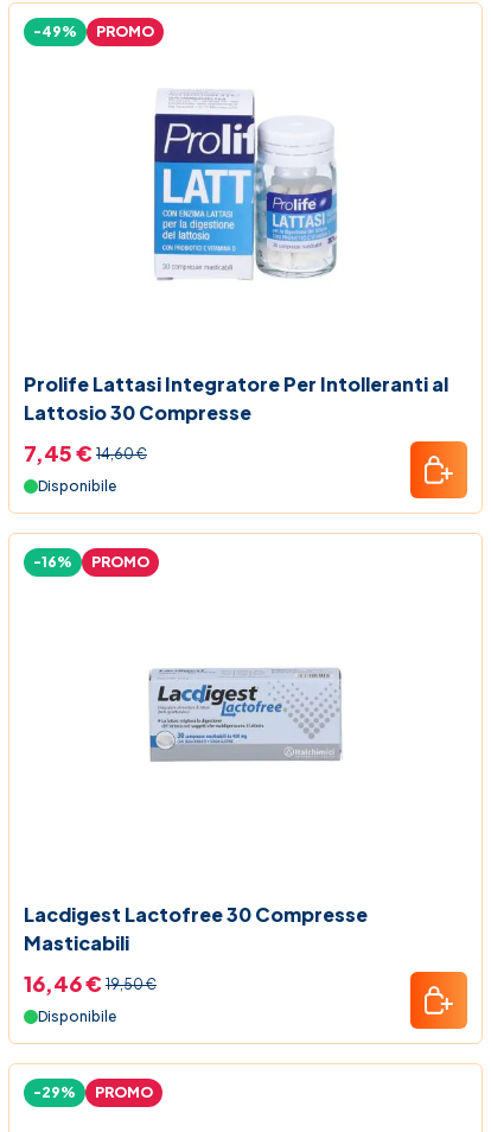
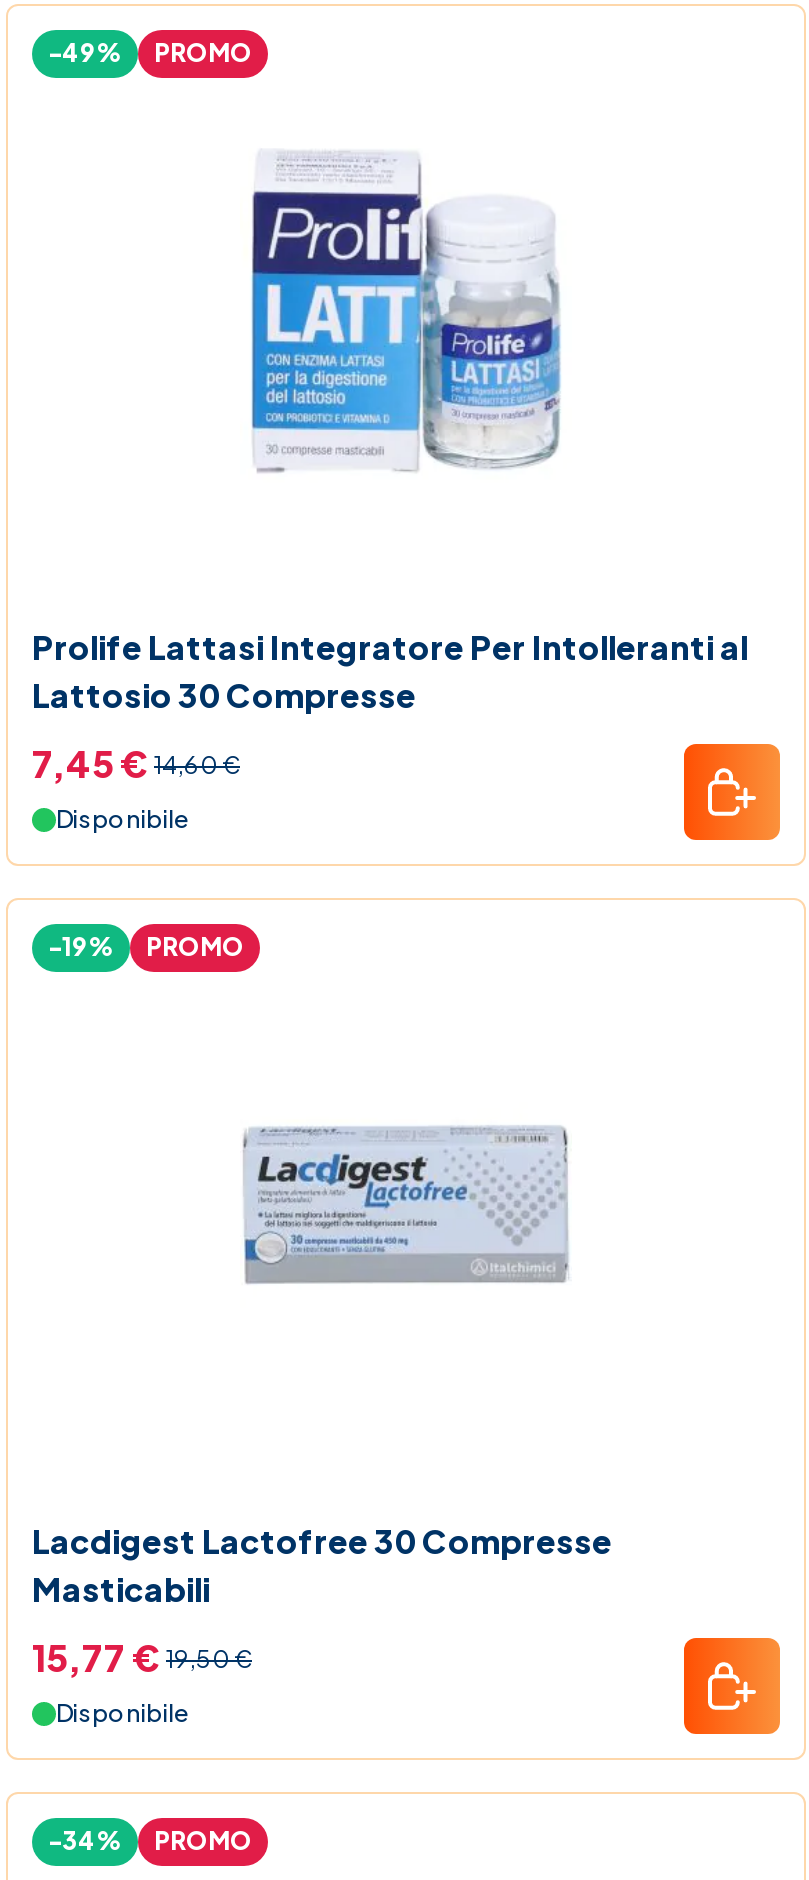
[33,553,149,571] -16% PROMO -> [48,932,244,962] -19% PROMO
[24,970,157,997] 16,46 € 19,50 € -> [32,1634,252,1680] 15,77 € 19,50 €
[33,1084,153,1101] -29% PROMO -> [48,1826,252,1856] -34% PROMO

